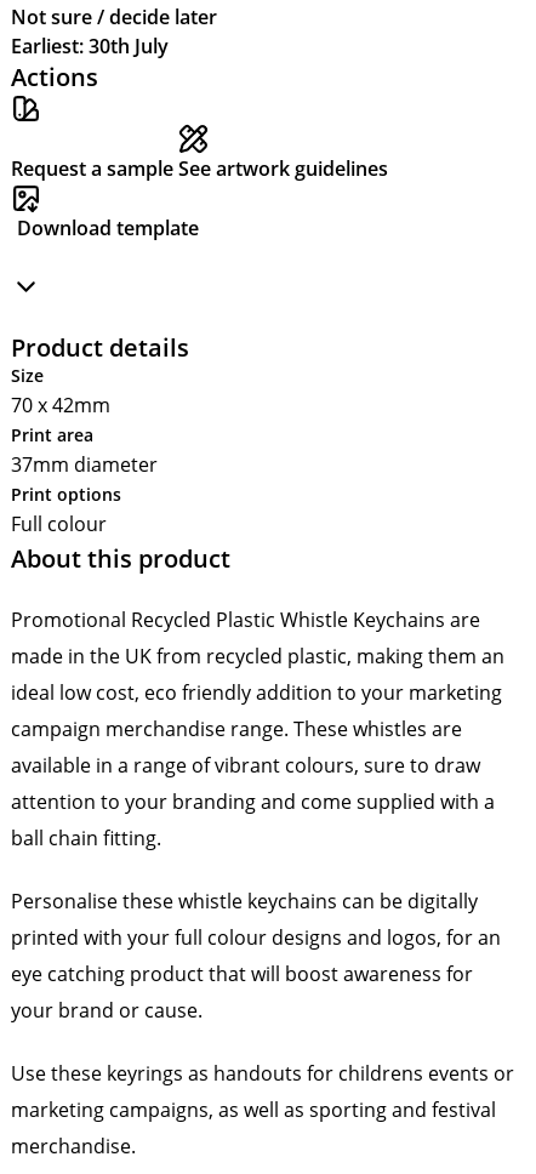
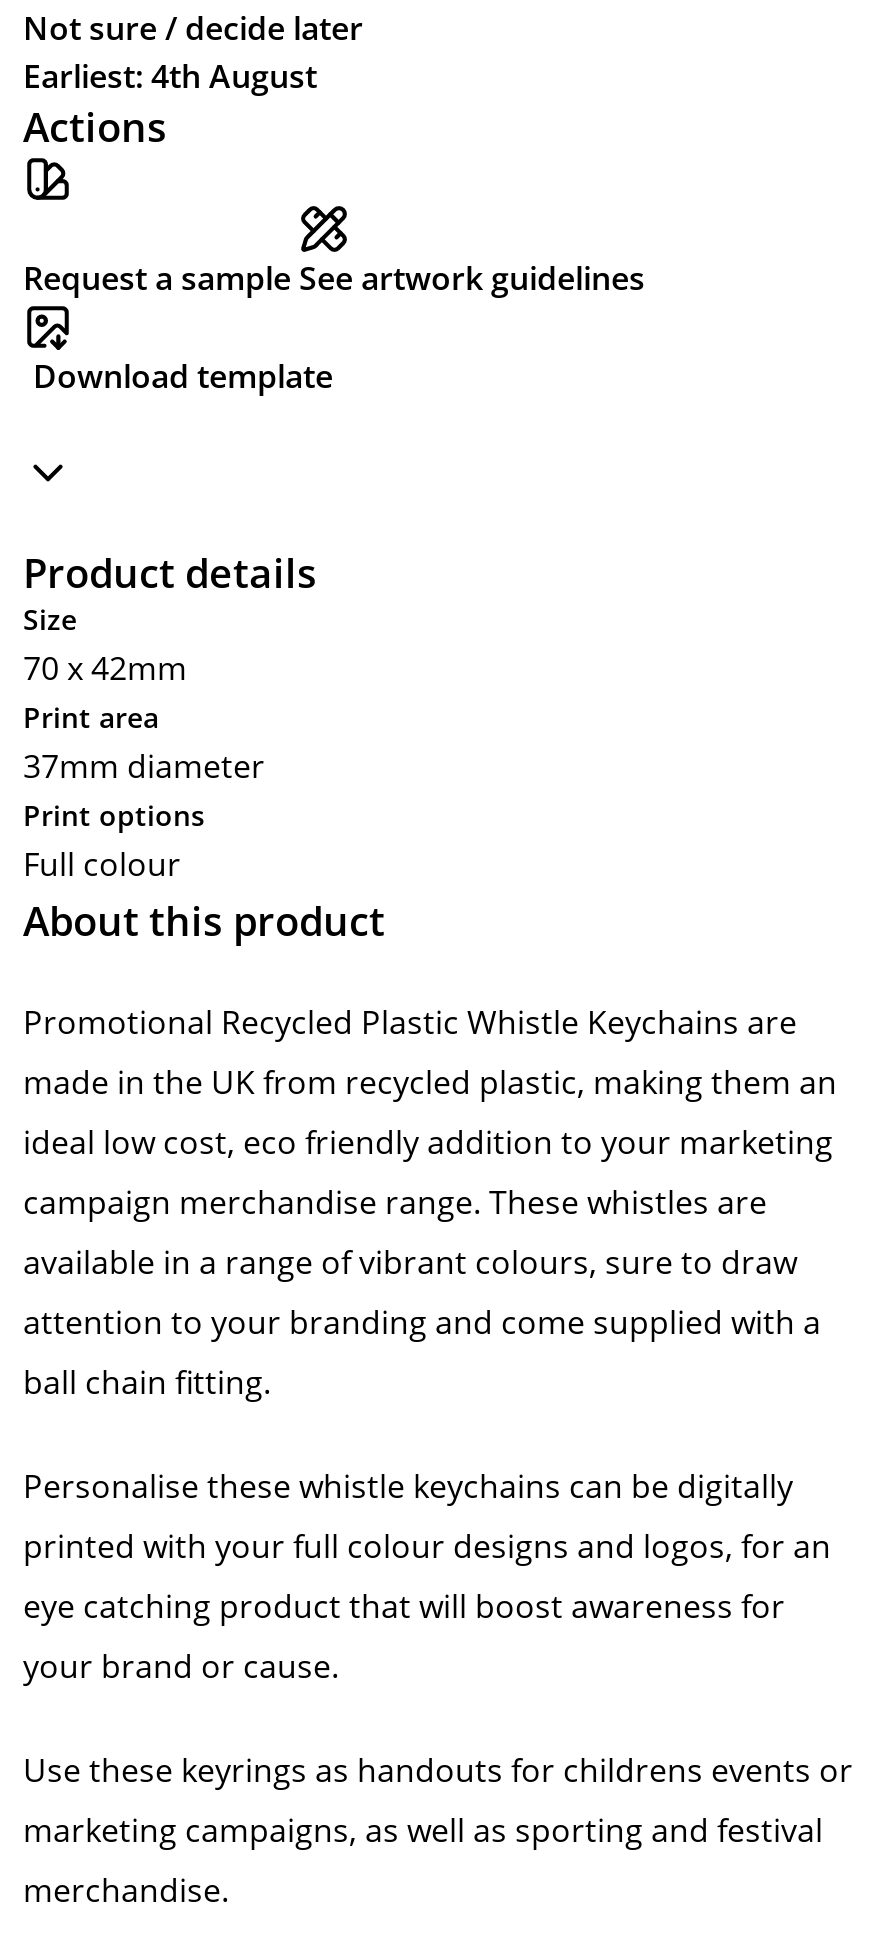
[11,33,169,59] Earliest: 30th July -> [23,54,317,98] Earliest: 4th August

